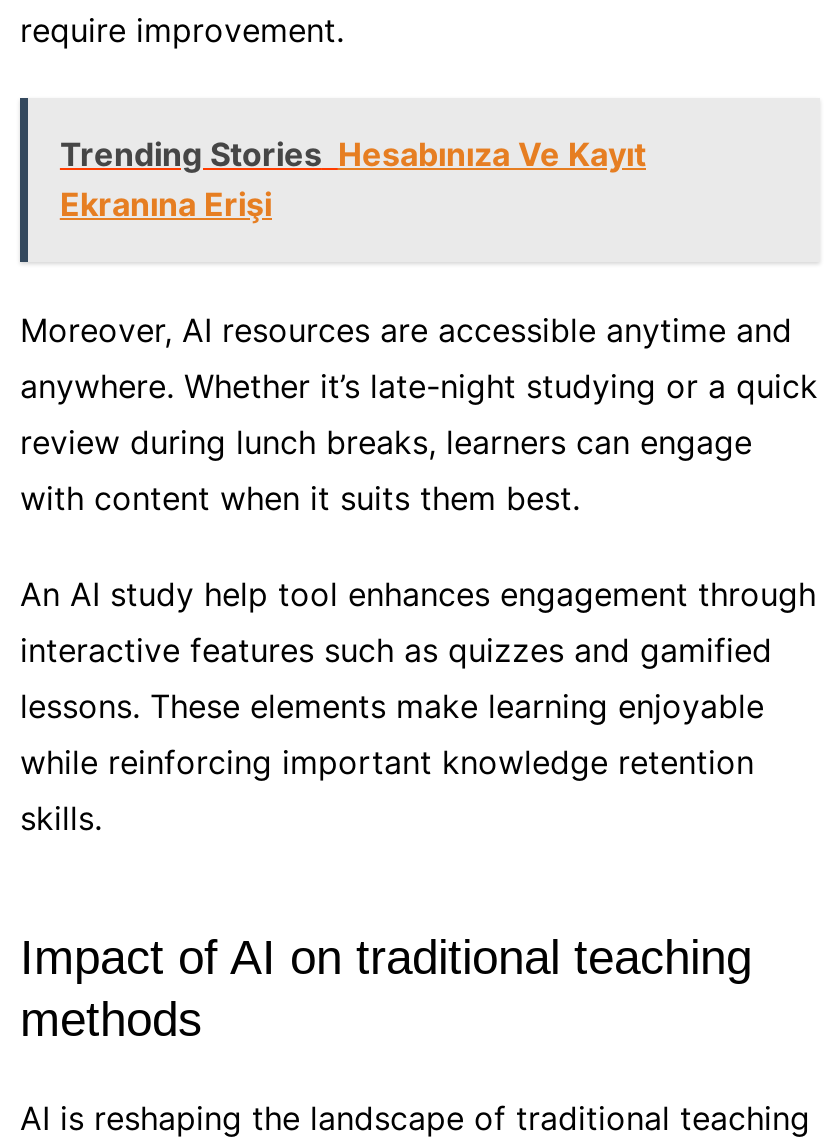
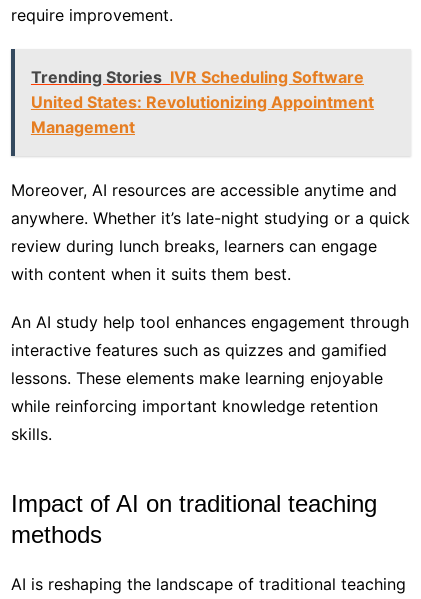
[60,135,646,225] Trending Stories Hesabınıza Ve Kayıt | Ekranına Erişi -> [31,67,374,137] Trending Stories IVR Scheduling Software | United States: Revolutionizing Appointment | Management

